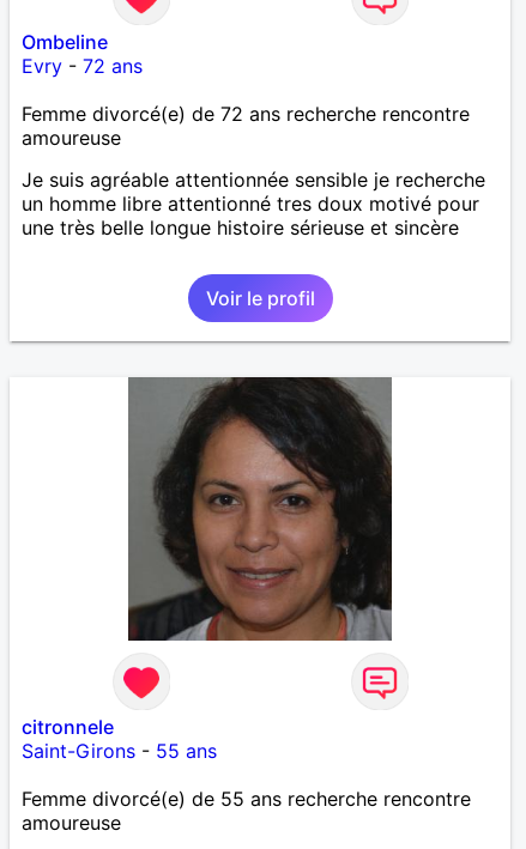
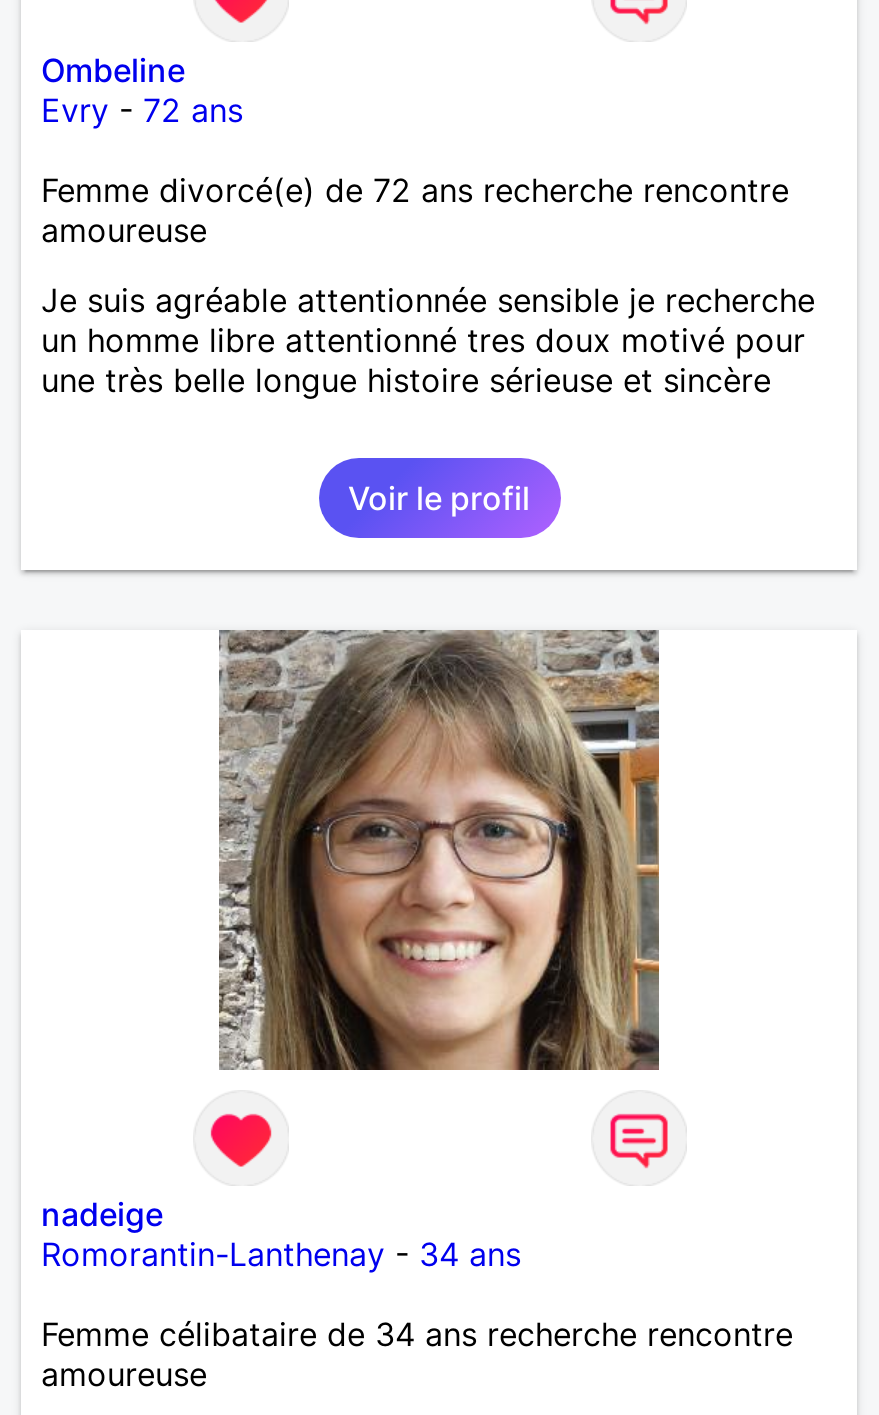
[128,376,393,642] [image] -> [219,630,661,1072] [image]
[22,715,217,763] citronnele | Saint-Girons - 55 ans -> [41,1194,521,1274] nadeige | Romorantin-Lanthenay - 34 ans
[22,787,471,811] Femme divorcé(e) de 55 ans recherche rencontre -> [41,1314,793,1354] Femme célibataire de 34 ans recherche rencontre

